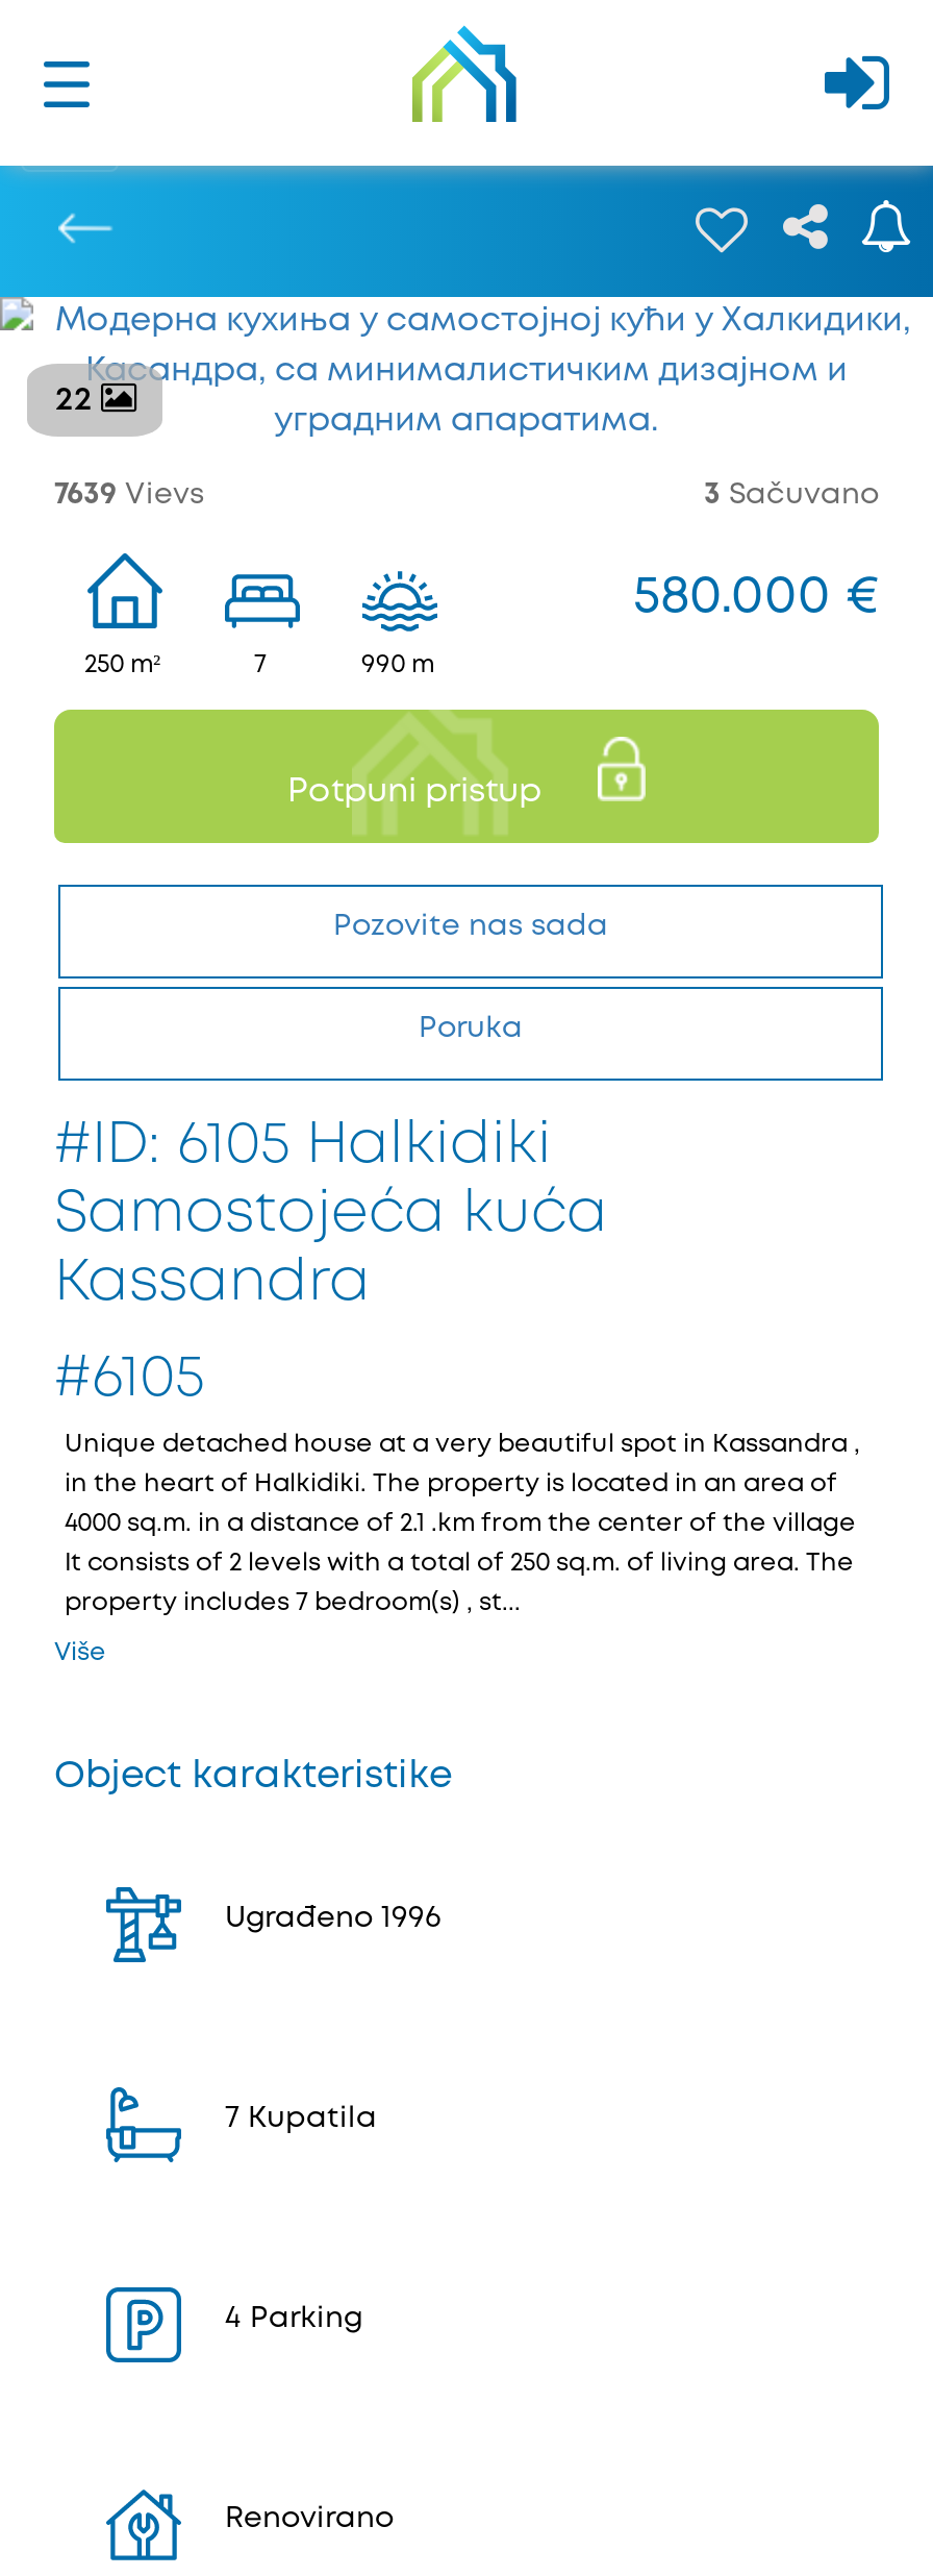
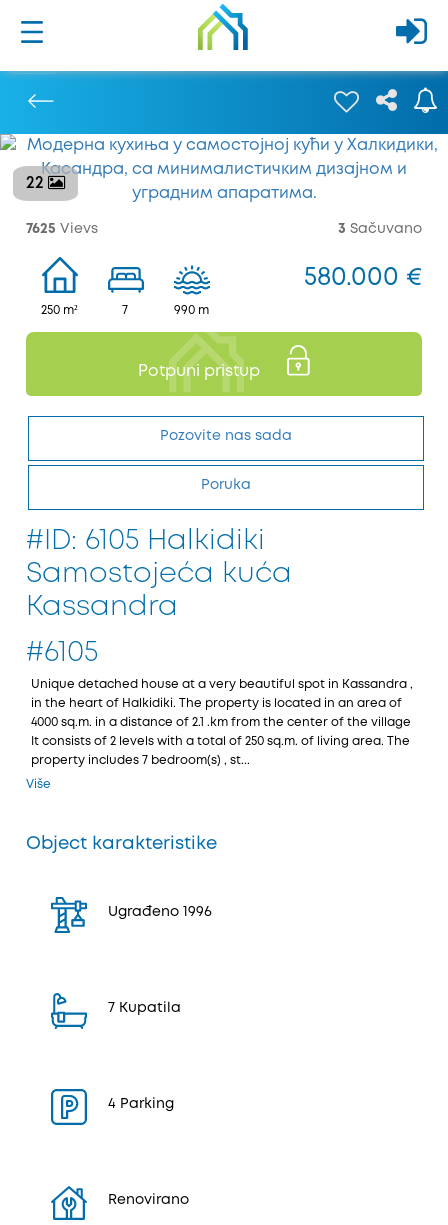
[54,482,204,507] 7639 Vievs -> [26,223,98,235] 7625 Vievs

